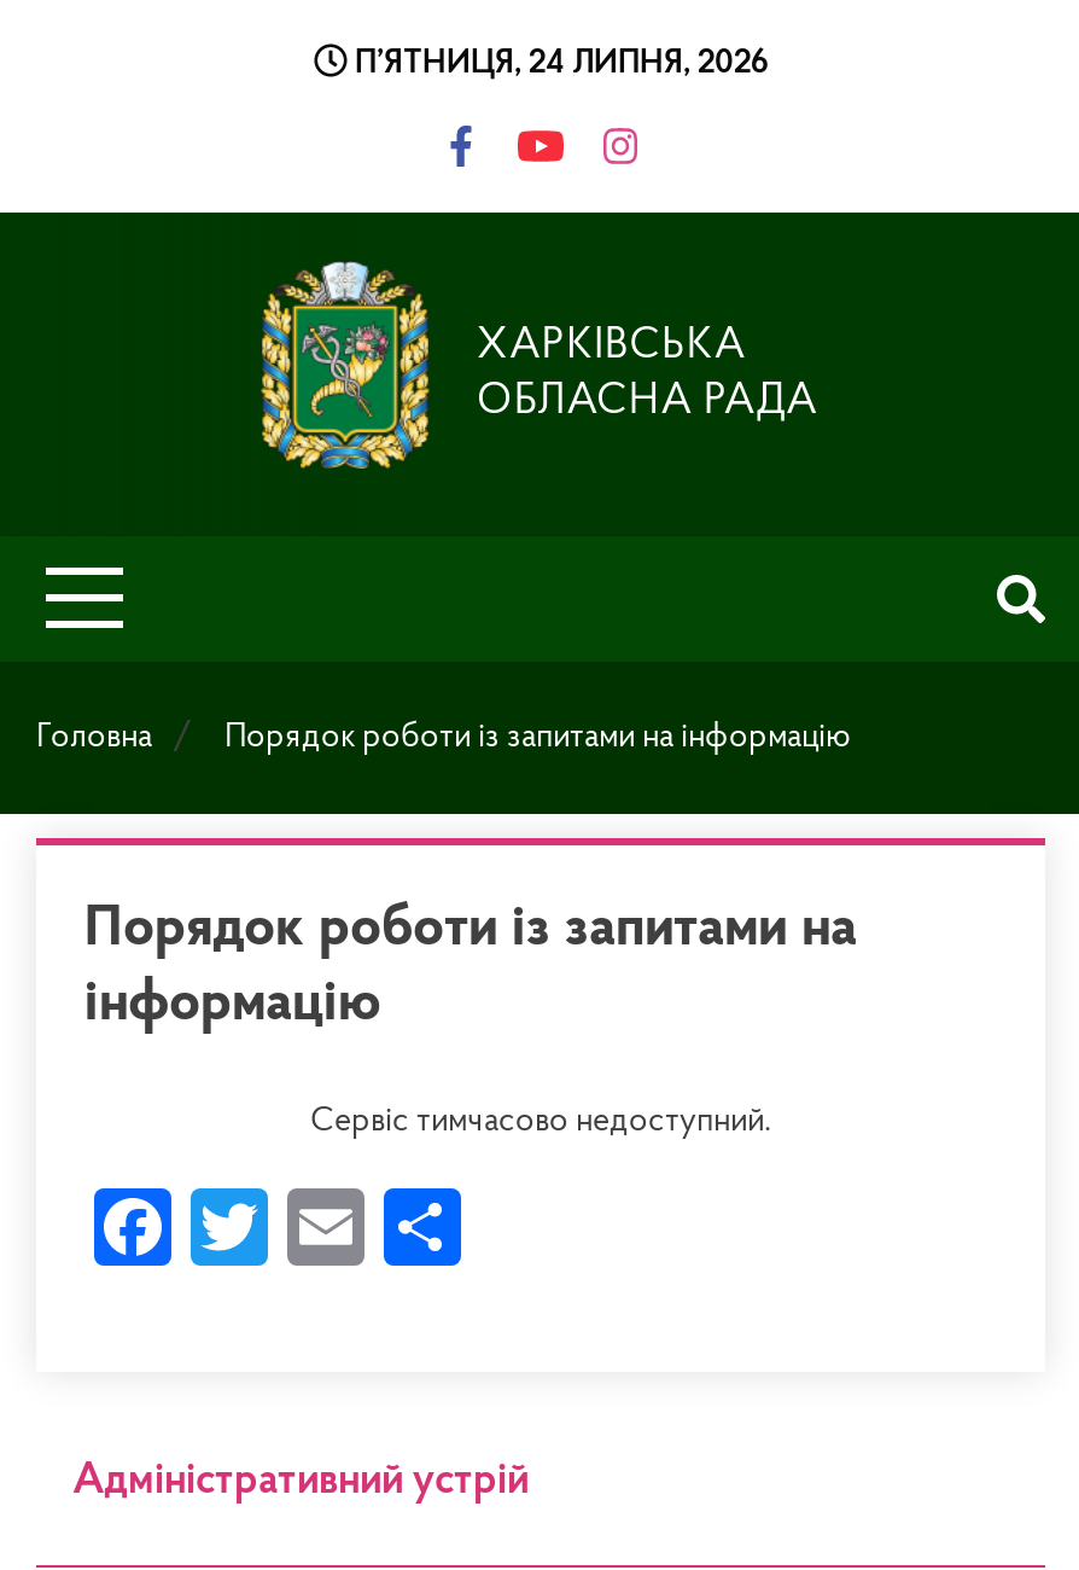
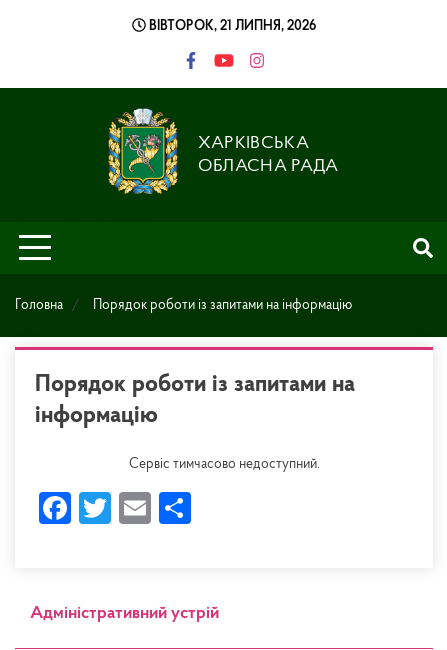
[348,46,768,82] П’ЯТНИЦЯ, 24 ЛИПНЯ, 2026 -> [146,19,316,34] ВІВТОРОК, 21 ЛИПНЯ, 2026

